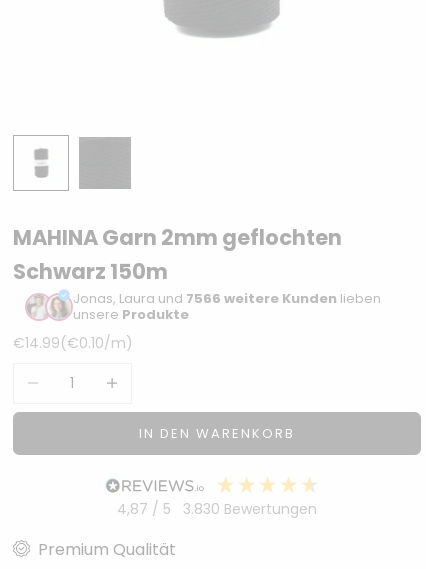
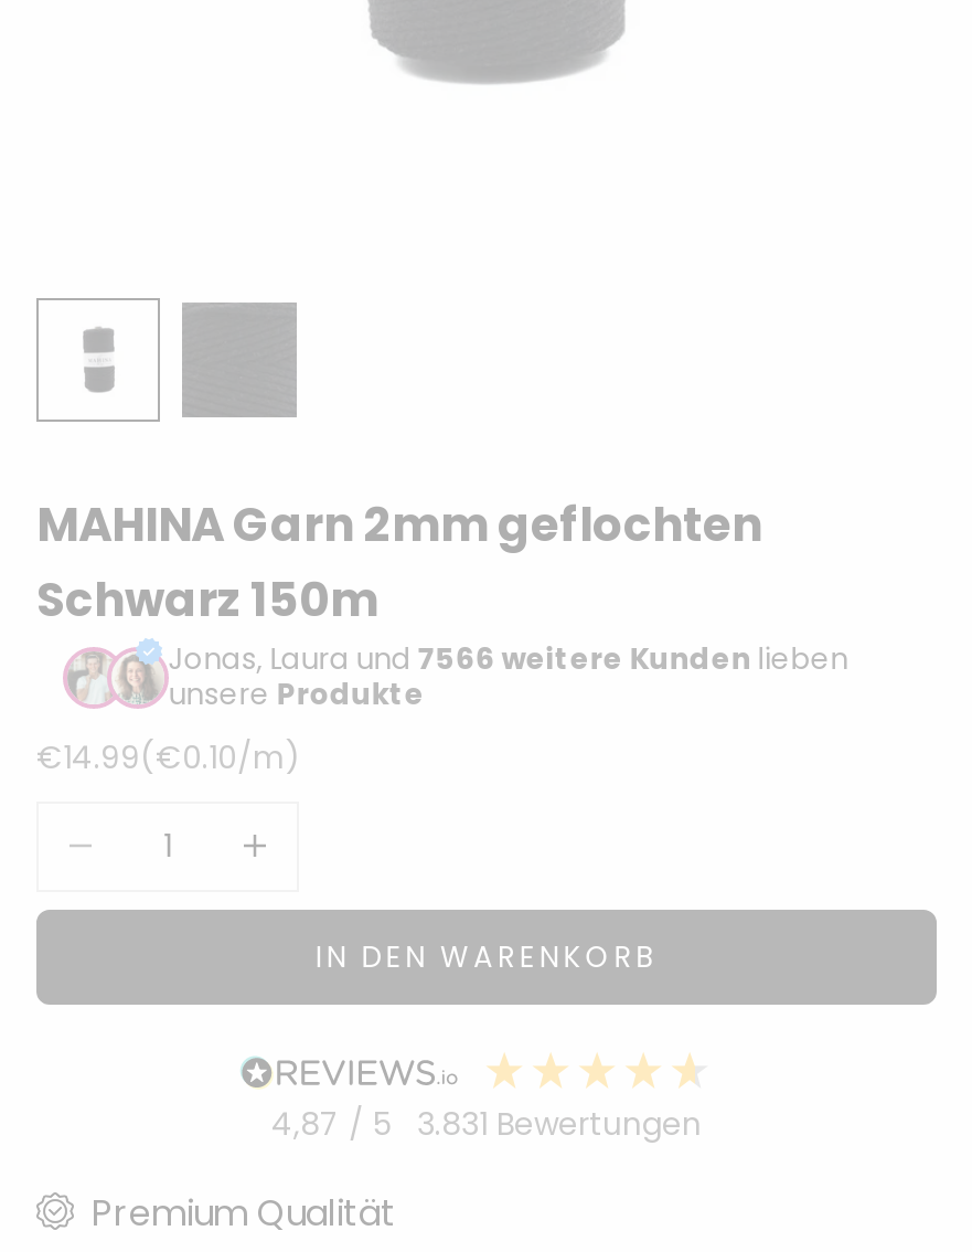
[117,499,317,519] 4,87 / 5 3.830 Bewertungen -> [271,1103,702,1147] 4,87 / 5 3.831 Bewertungen

